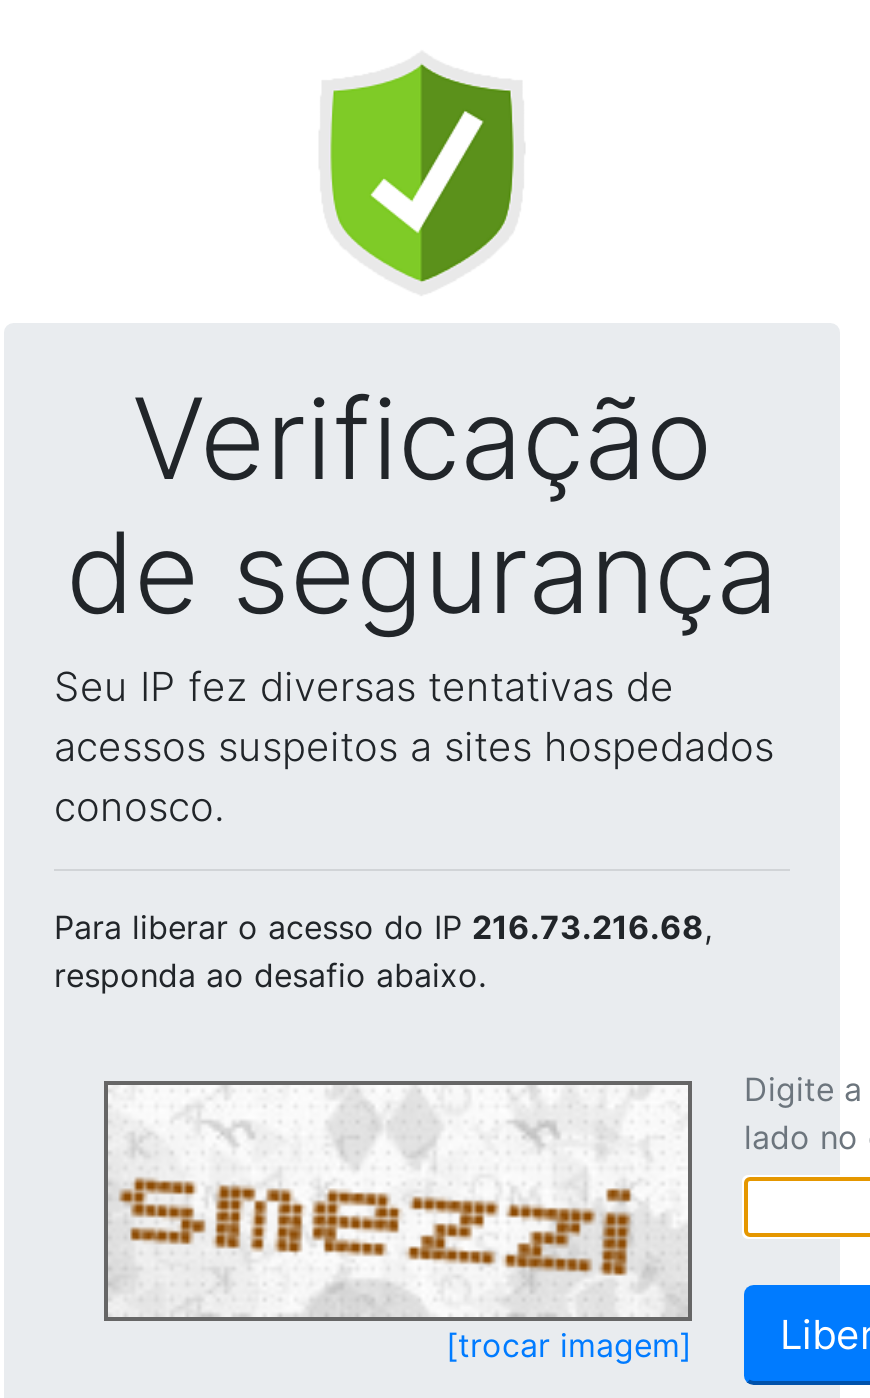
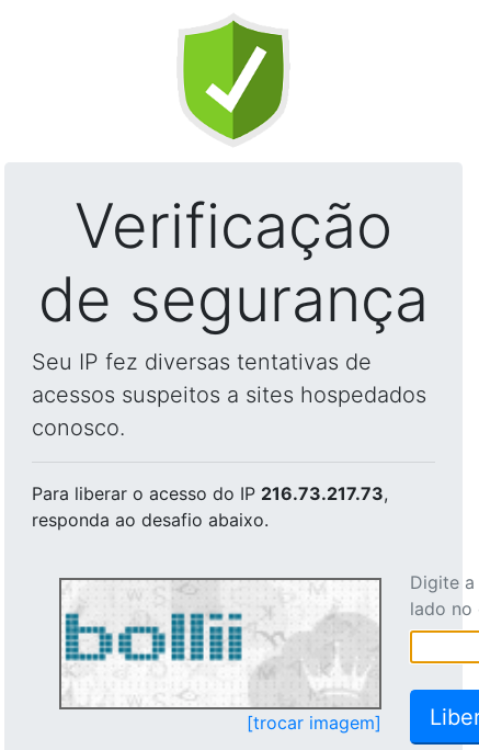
[54,907,712,947] Para liberar o acesso do IP 216.73.216.68, -> [32,482,388,504] Para liberar o acesso do IP 216.73.217.73,
[112,1099,686,1311] [image] -> [62,587,377,705] [image]

